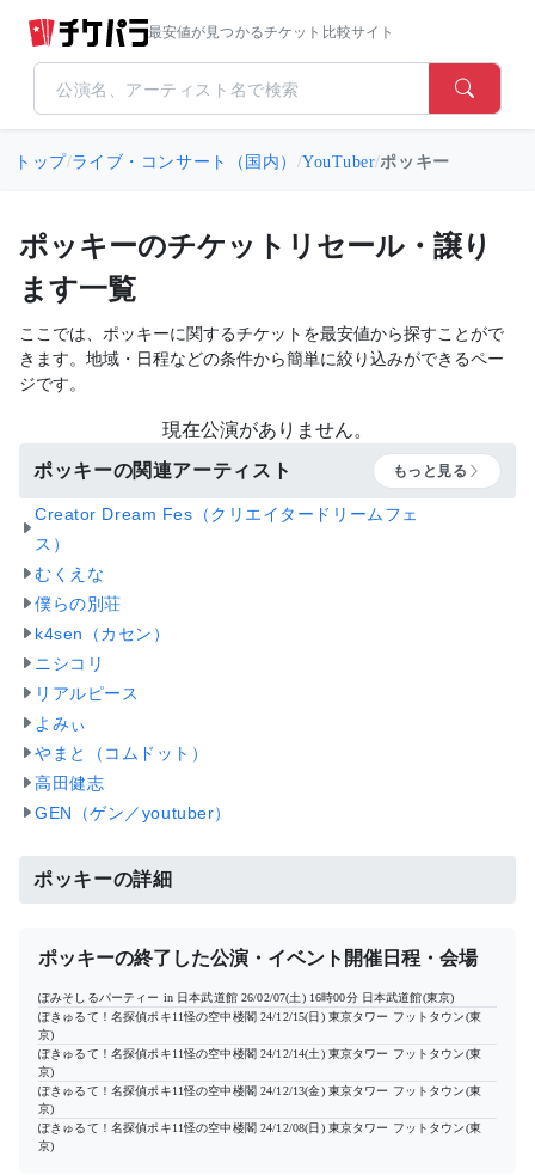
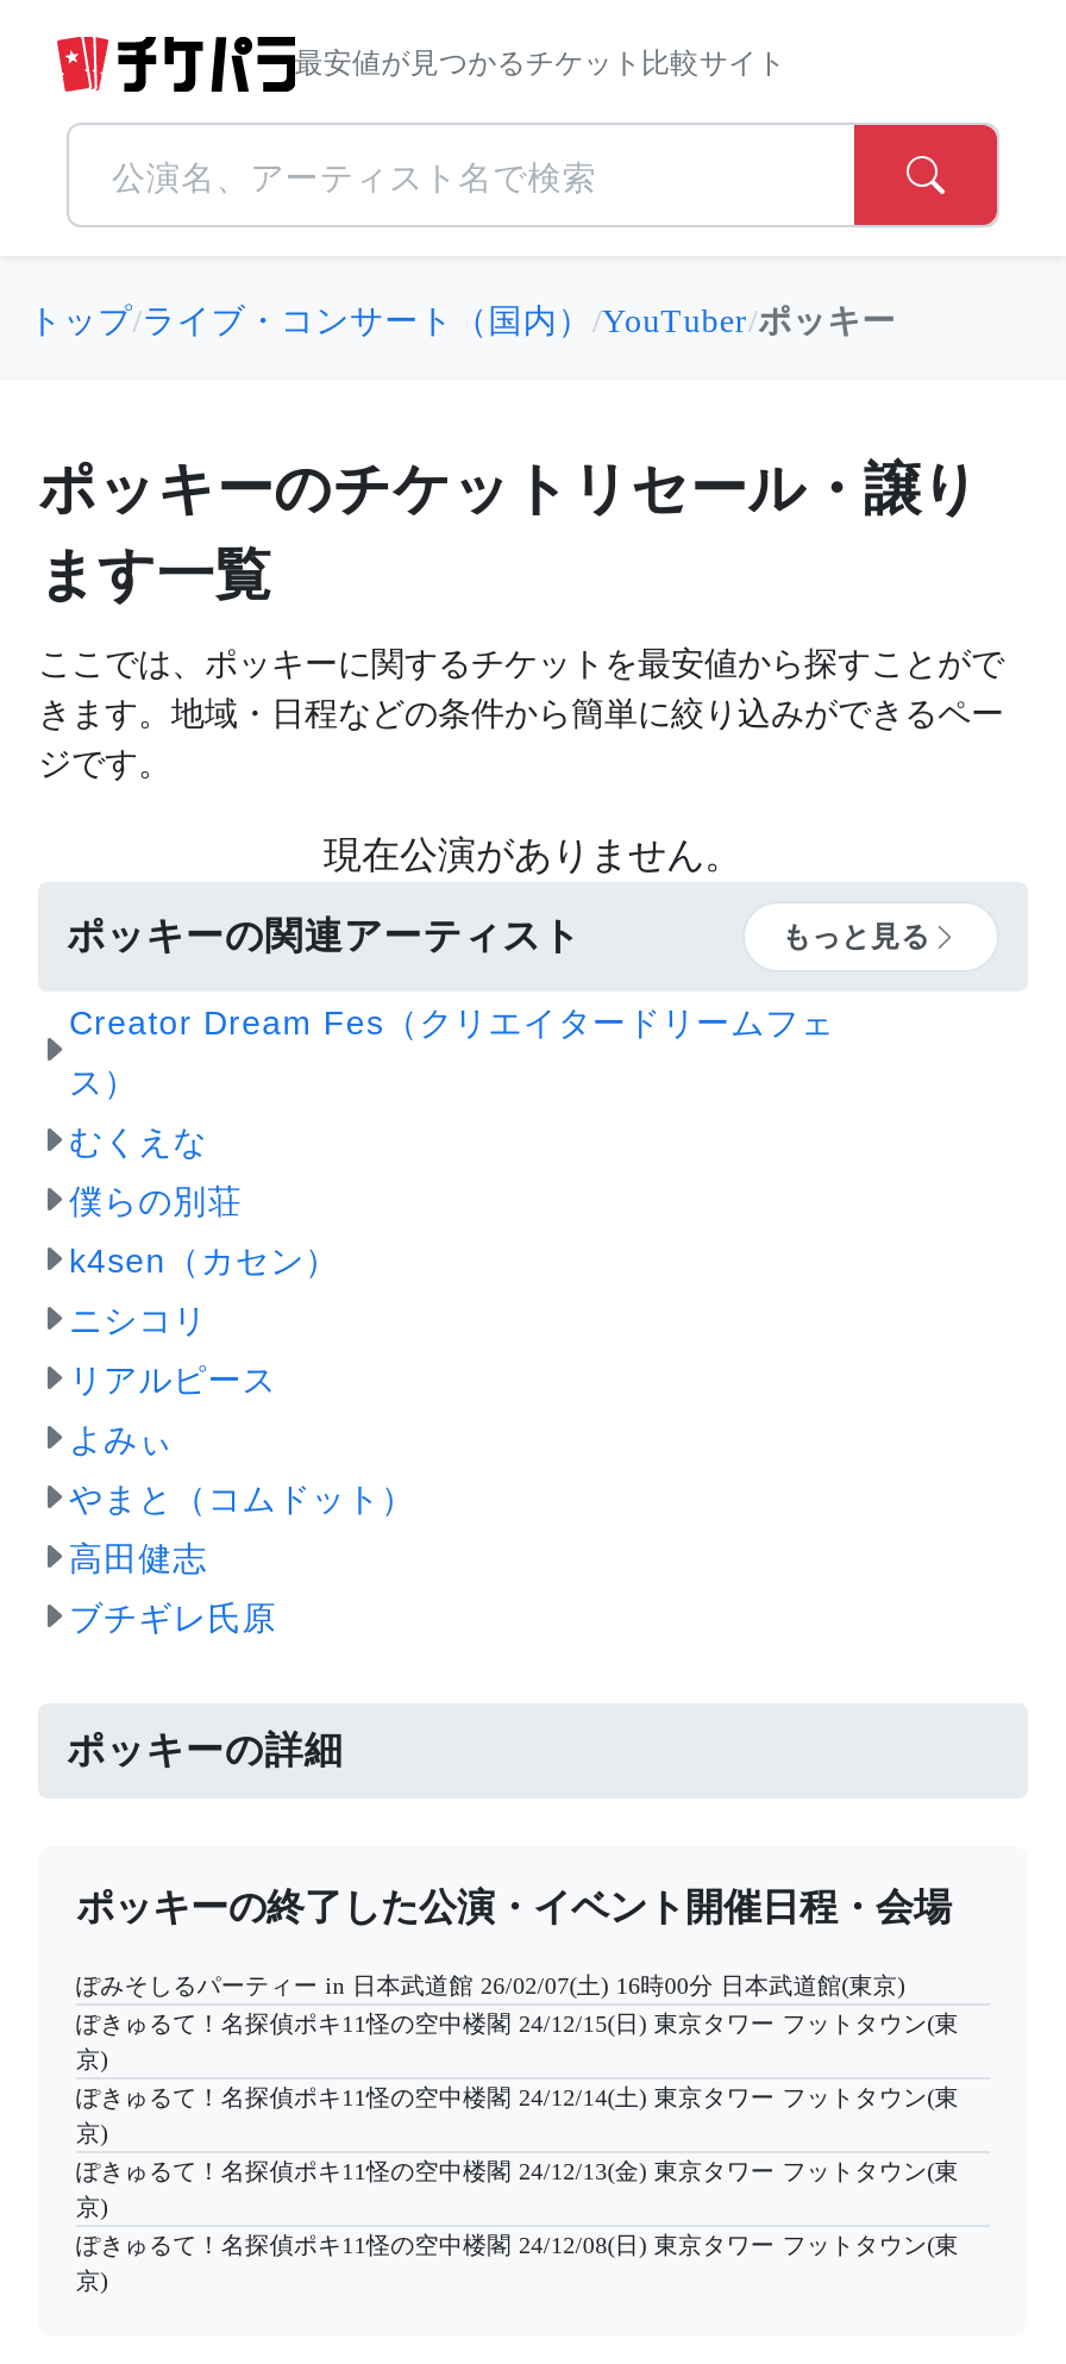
[35,803,232,823] GEN（ゲン／youtuber） -> [69,1599,277,1637] ブチギレ氏原

